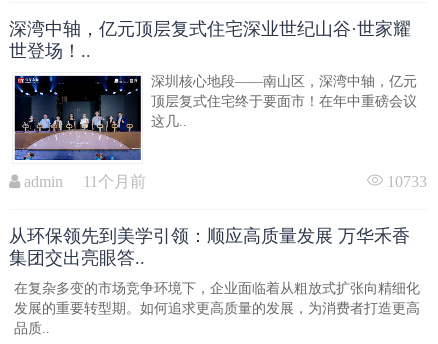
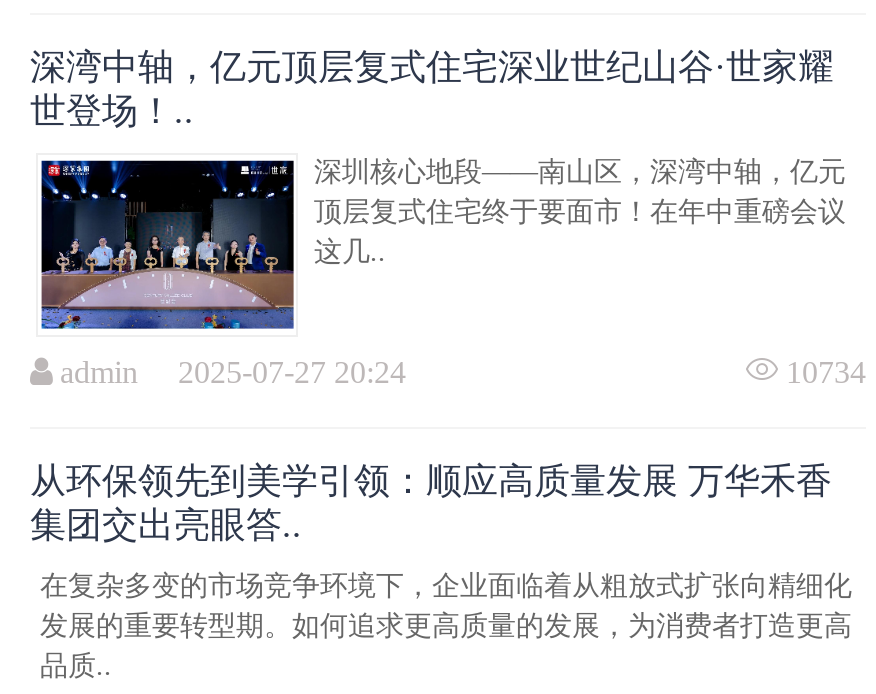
[20,173,427,190] admin 11个月前 | 10733 -> [52,355,866,389] admin 2025-07-27 20:24 | 10734

